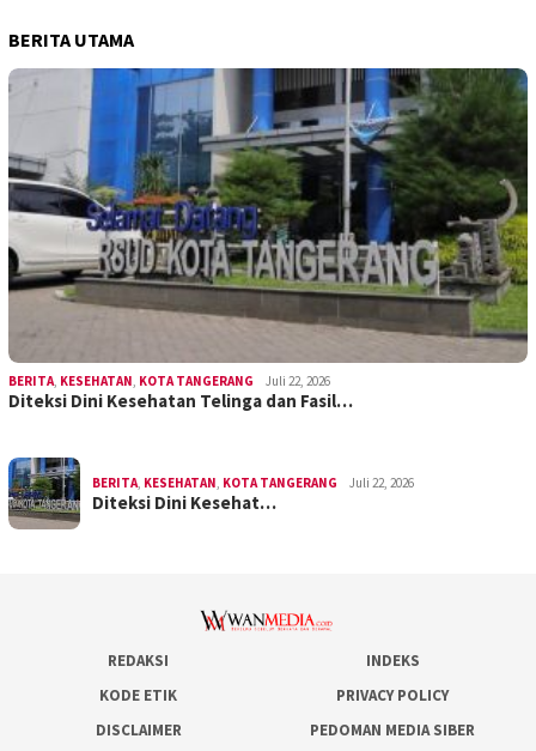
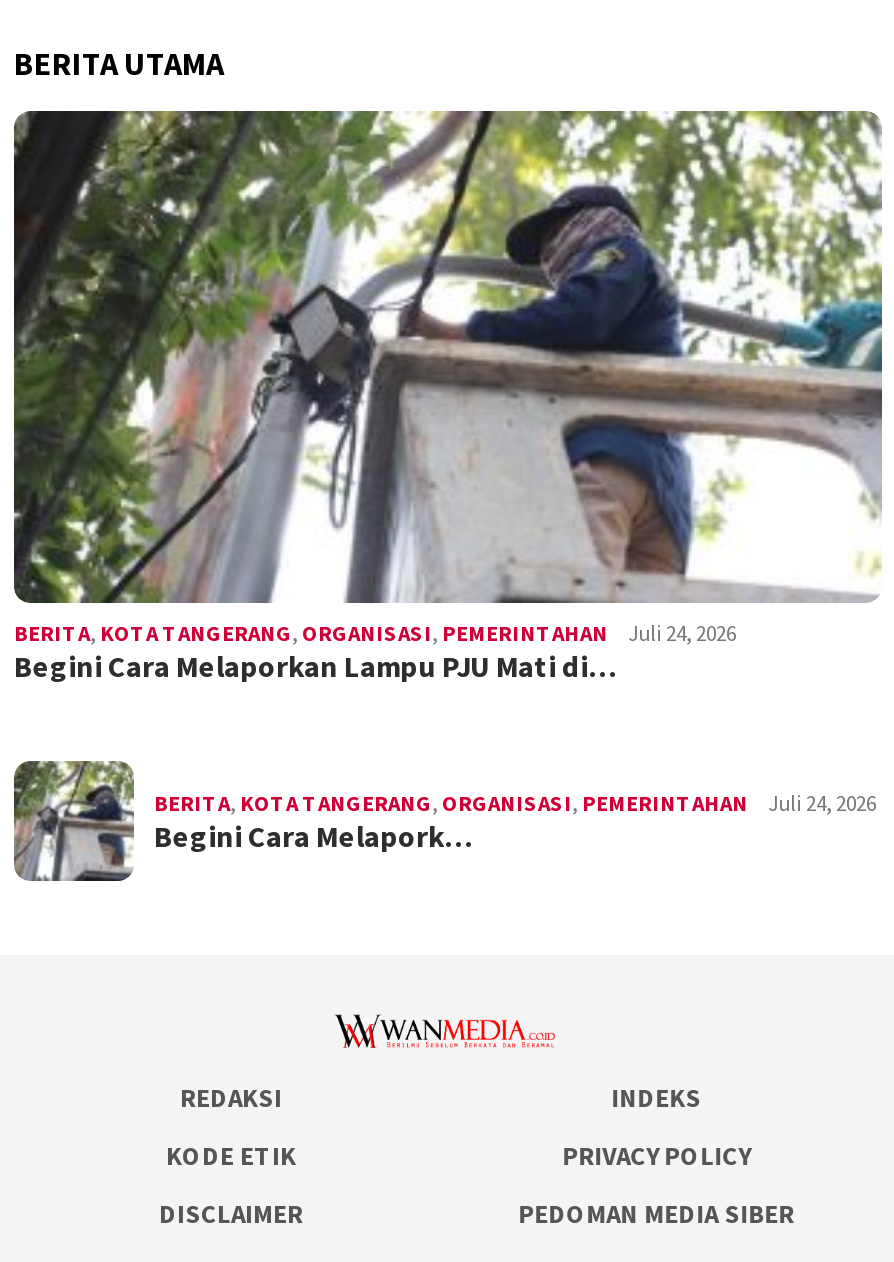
[8,67,529,412] [image] | BERITA, KESEHATAN, KOTA TANGERANG | Juli 22, 2026 | Diteksi Dini Kesehatan Telinga dan Fasil… -> [12,109,884,685] [image] | BERITA, KOTA TANGERANG, ORGANISASI, PEMERINTAHAN | Juli 24, 2026 | Begini Cara Melaporkan Lampu PJU Mati di…
[7,456,414,528] [image] | BERITA, KESEHATAN, KOTA TANGERANG | Juli 22, 2026 | Diteksi Dini Kesehat… -> [12,759,876,881] [image] | BERITA, KOTA TANGERANG, ORGANISASI, PEMERINTAHAN | Juli 24, 2026 | Begini Cara Melapork…

